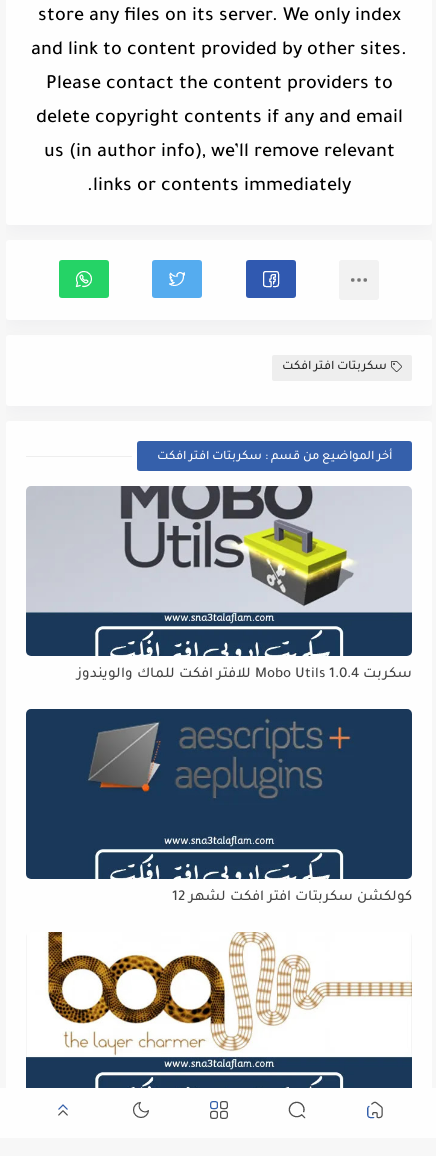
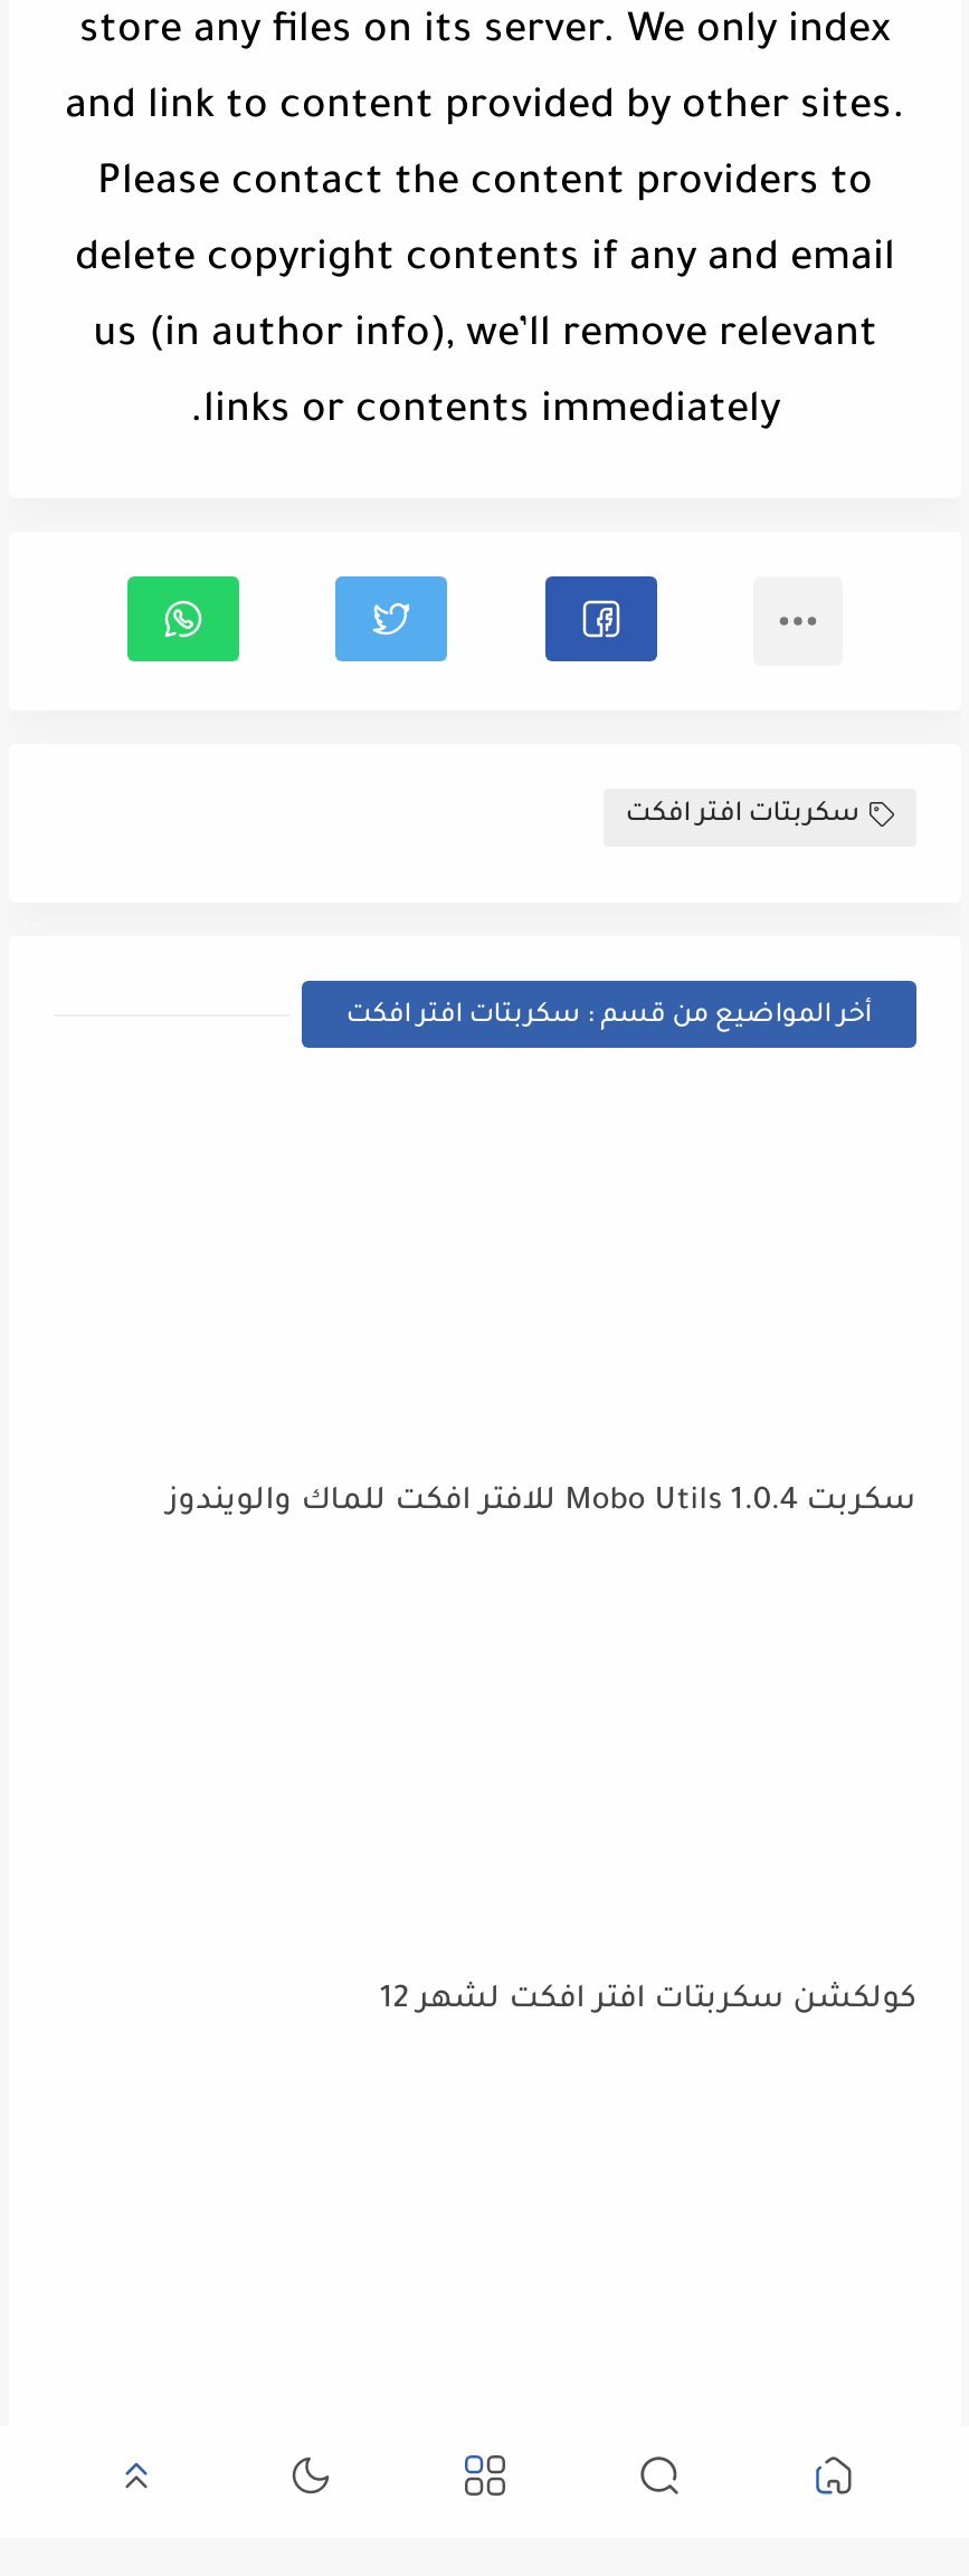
[25,485,413,657] [image] -> none
[25,708,413,880] [image] -> none
[25,931,413,1089] [image] -> none

